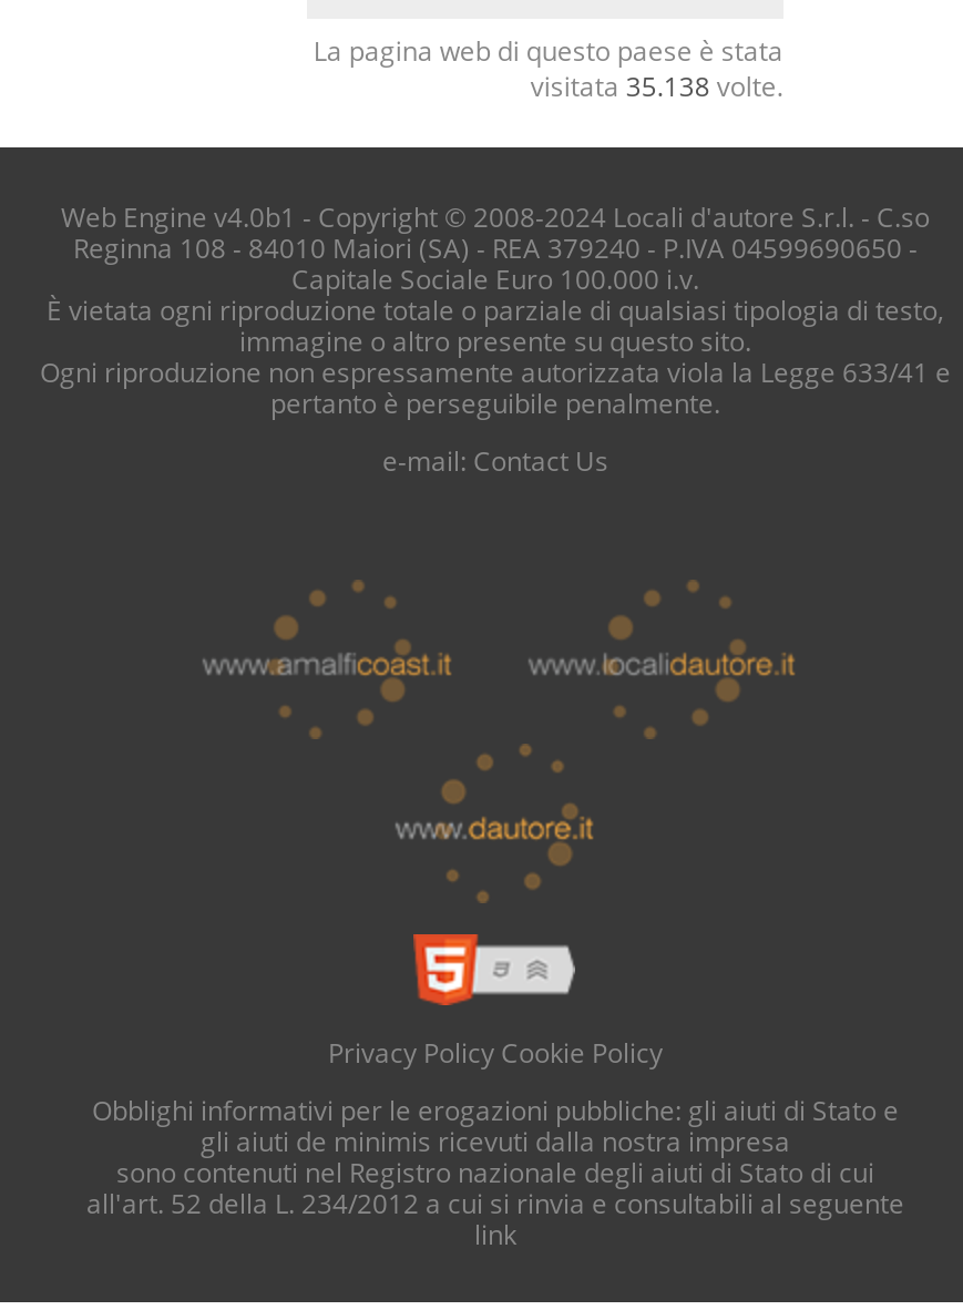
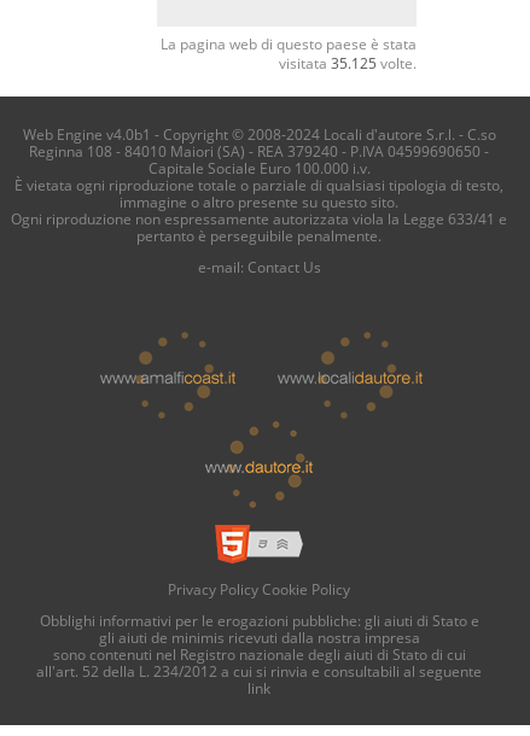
[531,68,783,103] visitata35.138 volte. -> [279,53,416,72] visitata35.125 volte.

